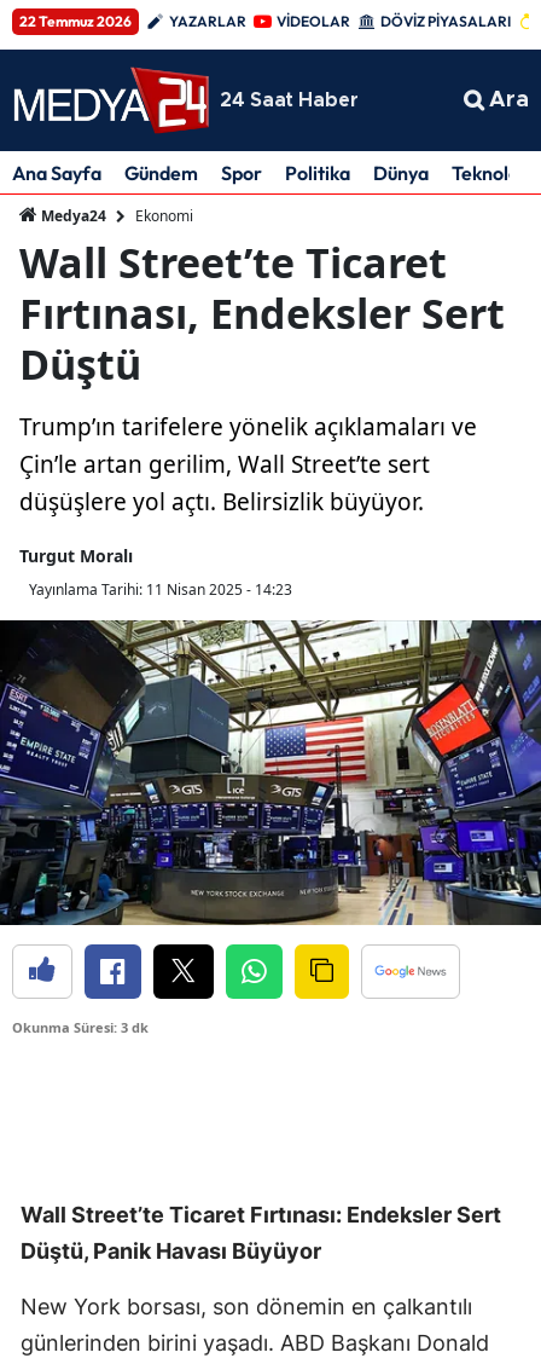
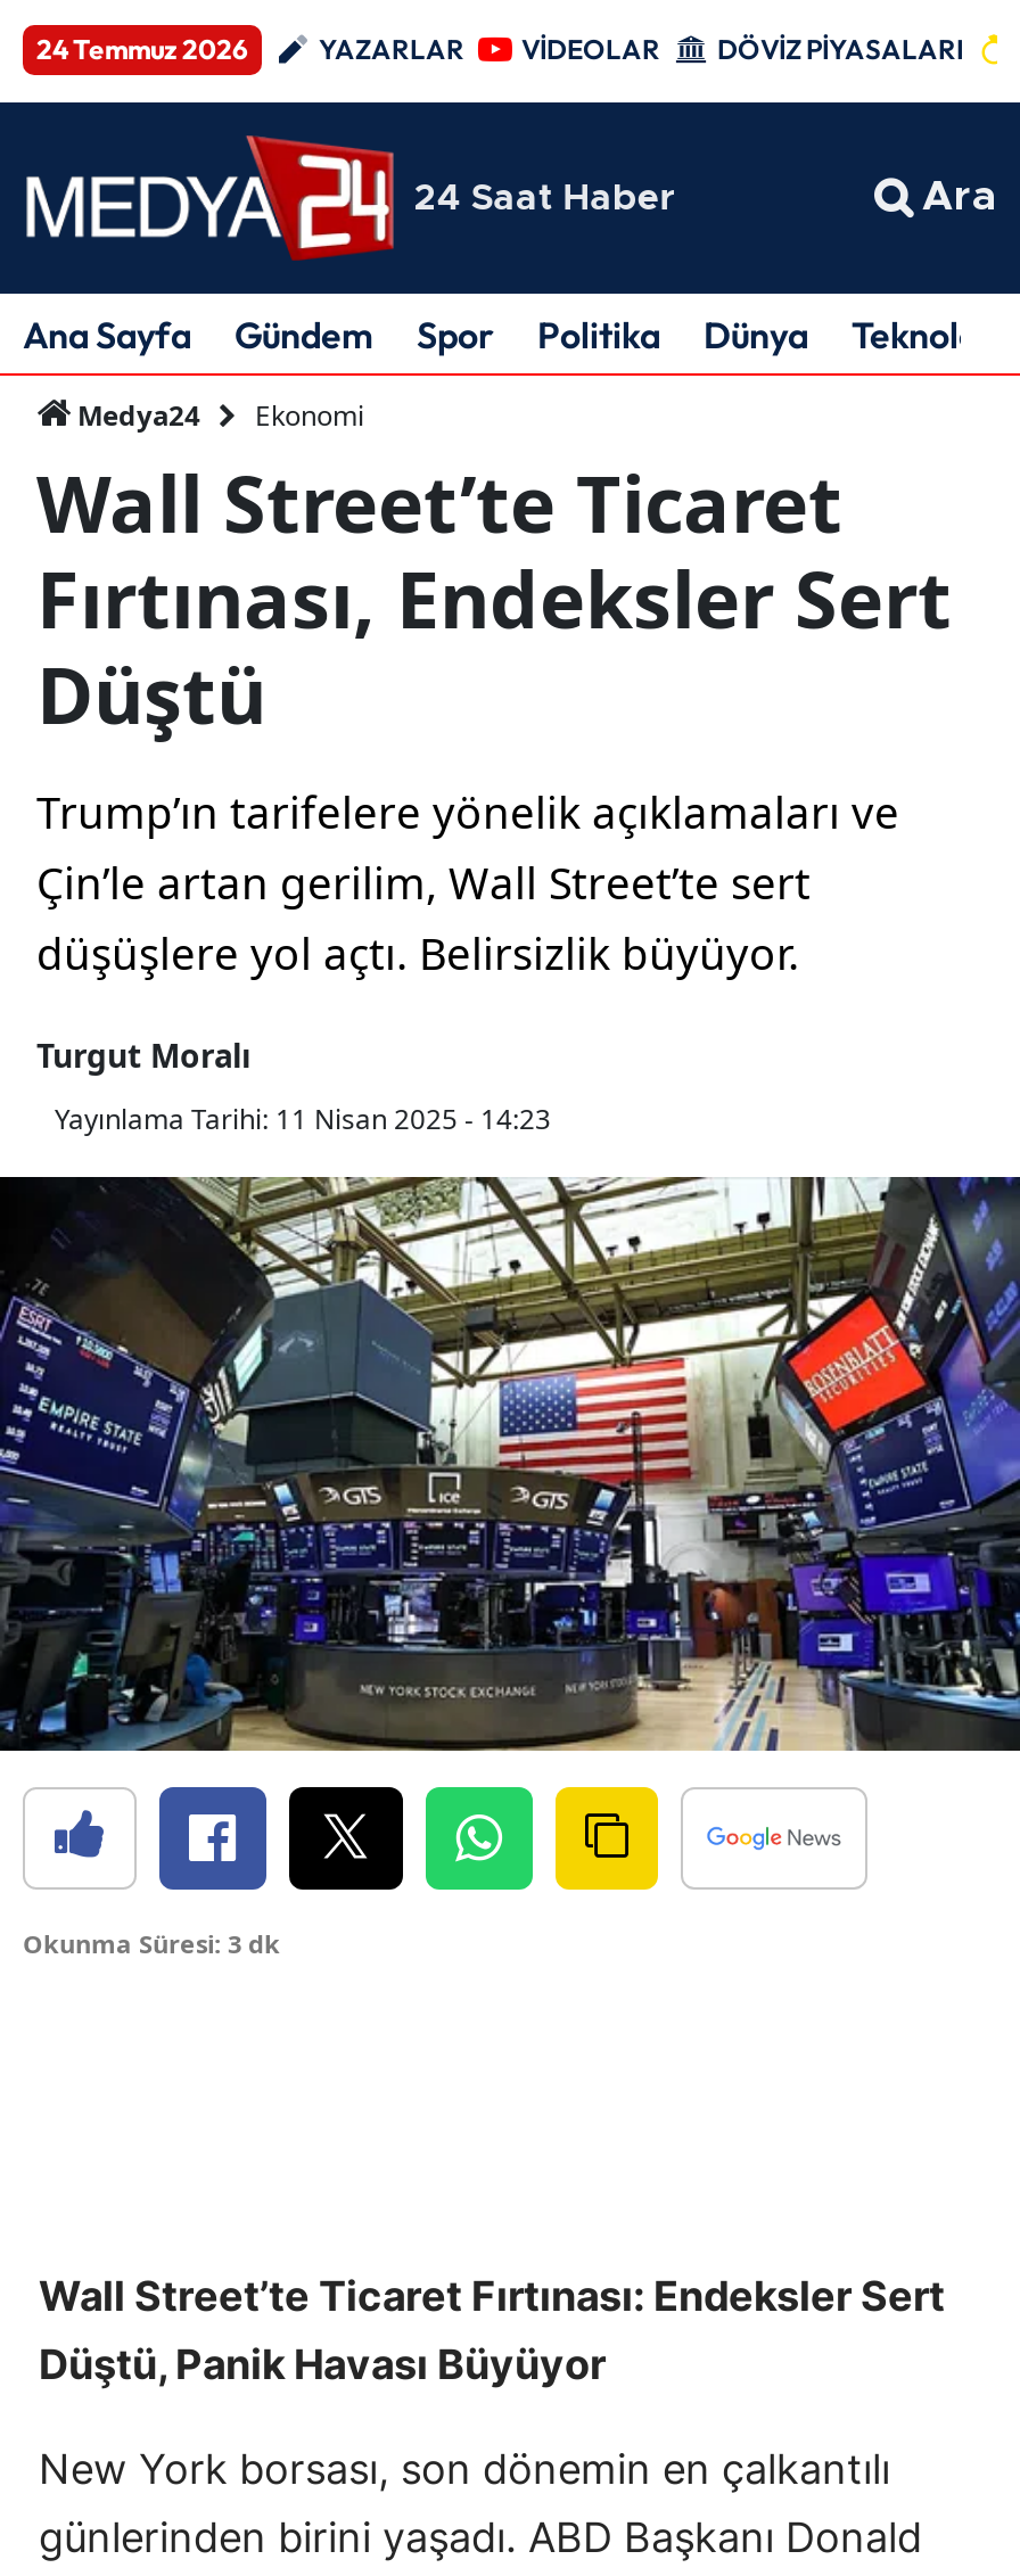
[19,11,132,30] 22 Temmuz 2026 -> [36,31,248,65] 24 Temmuz 2026

